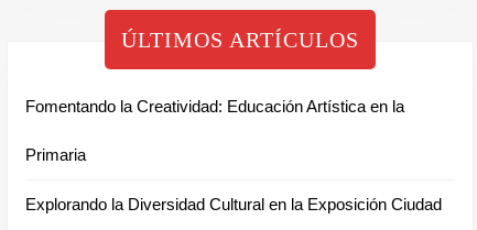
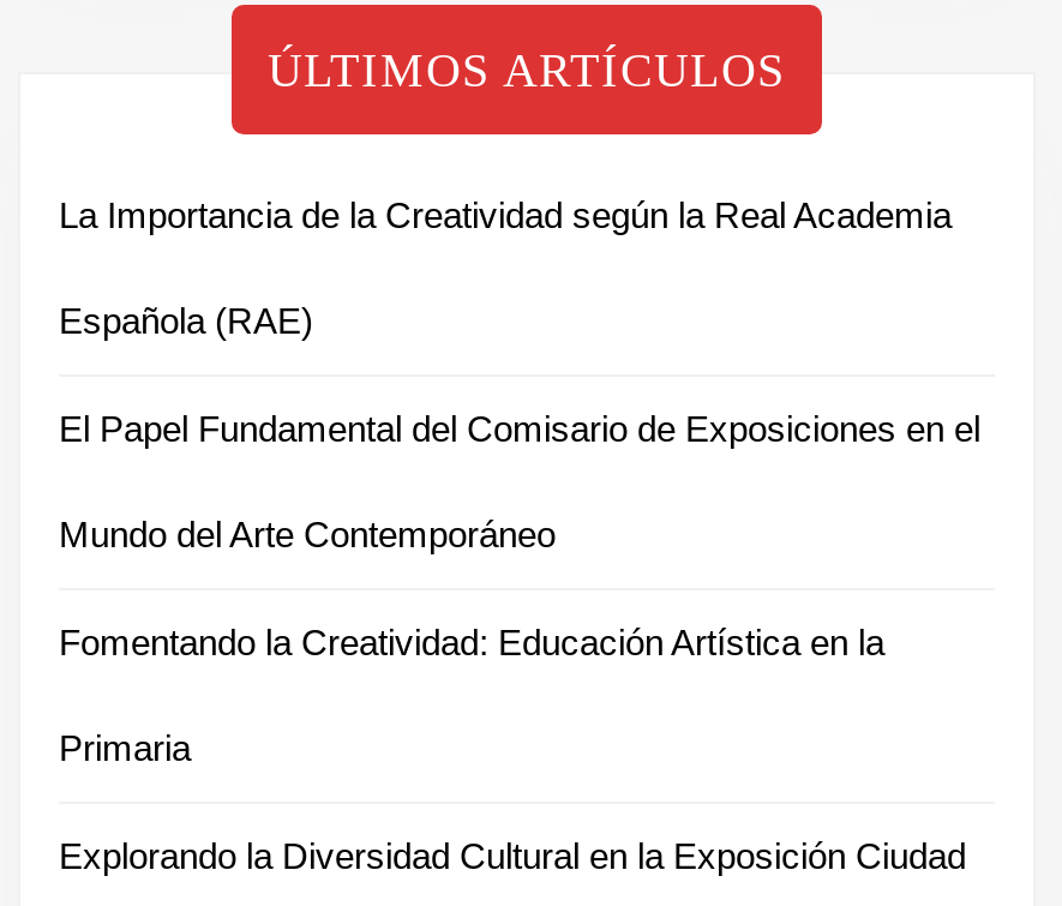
none -> [59,194,980,554] La Importancia de la Creatividad según la Real Academia | Española (RAE) | El Papel Fundamental del Comisario de Exposiciones en el | Mundo del Arte Contemporáneo

